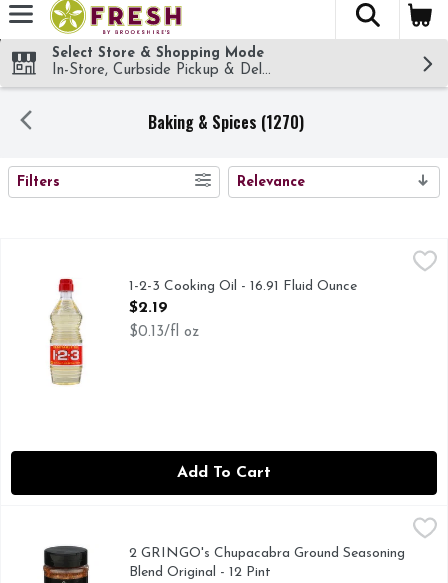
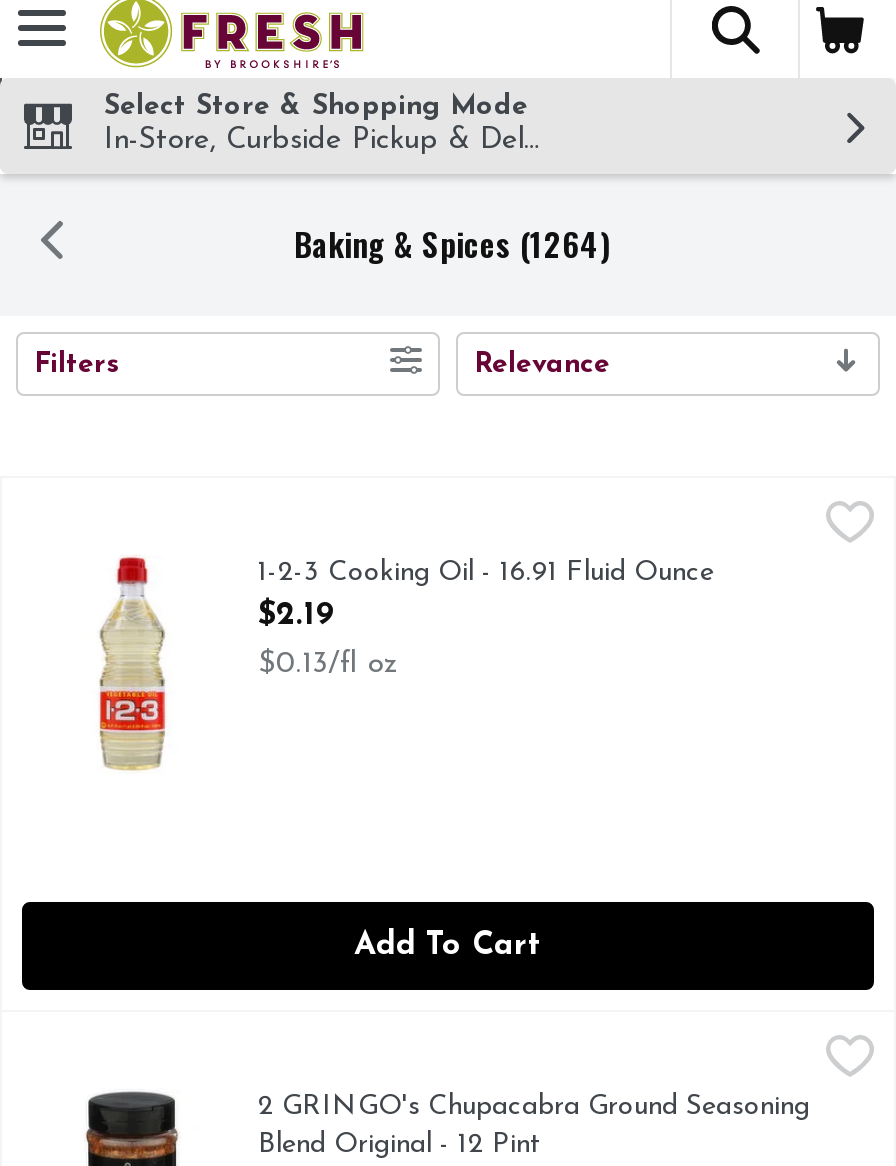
[148,110,304,134] Baking & Spices (1270) -> [294,220,610,268] Baking & Spices (1264)

